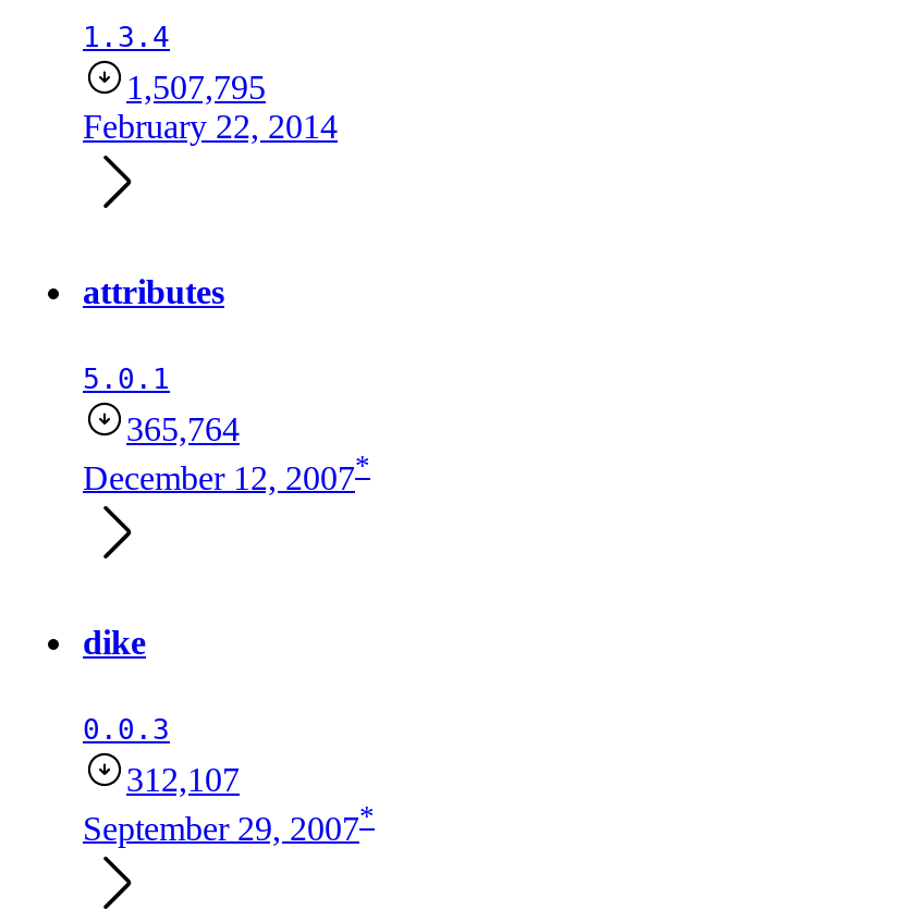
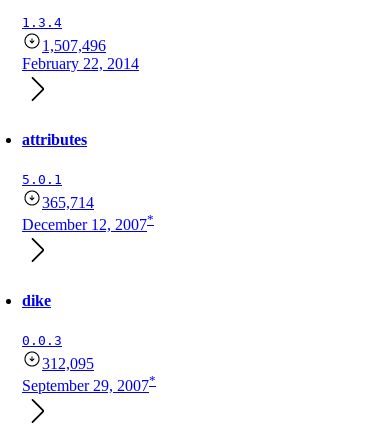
[126,69,266,106] 1,507,795 -> [42,37,106,54] 1,507,496
[126,410,240,447] 365,764 -> [42,194,94,211] 365,714
[126,760,240,797] 312,107 -> [42,355,94,372] 312,095

